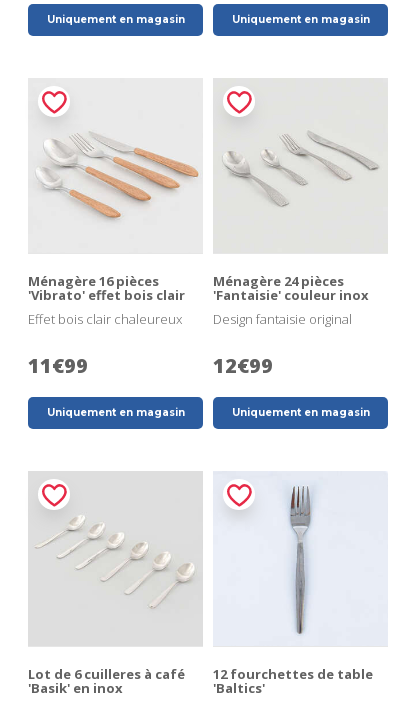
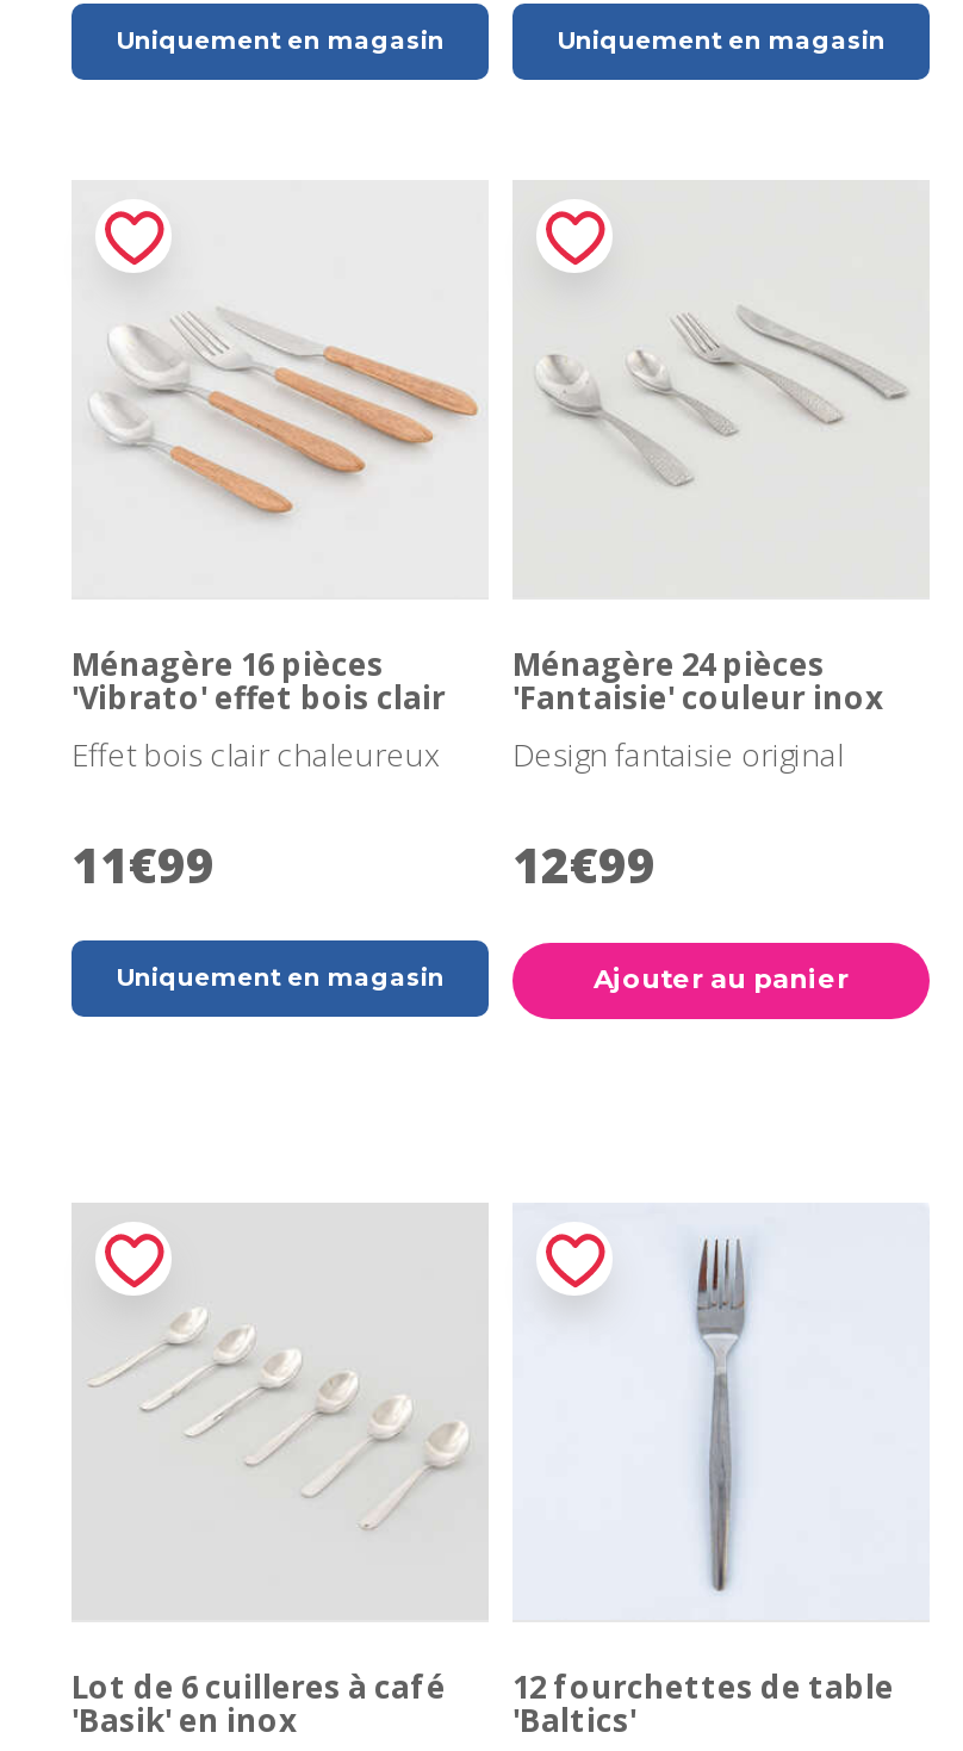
[231,406,369,419] Uniquement en magasin -> [594,961,849,994] Ajouter au panier

